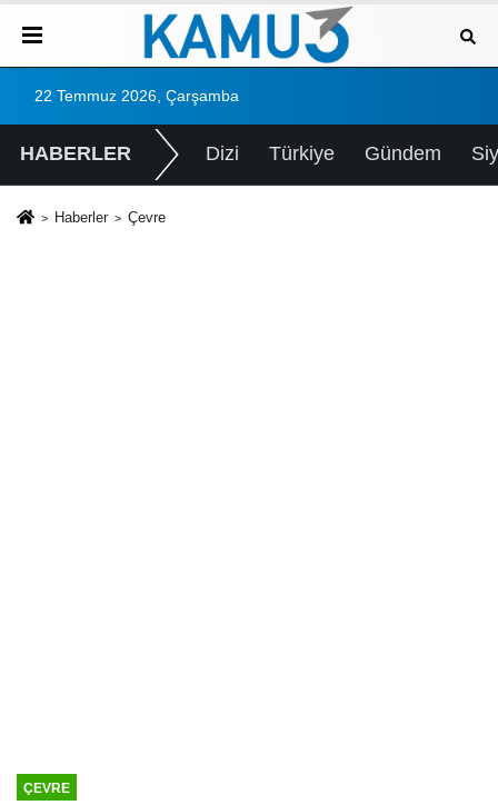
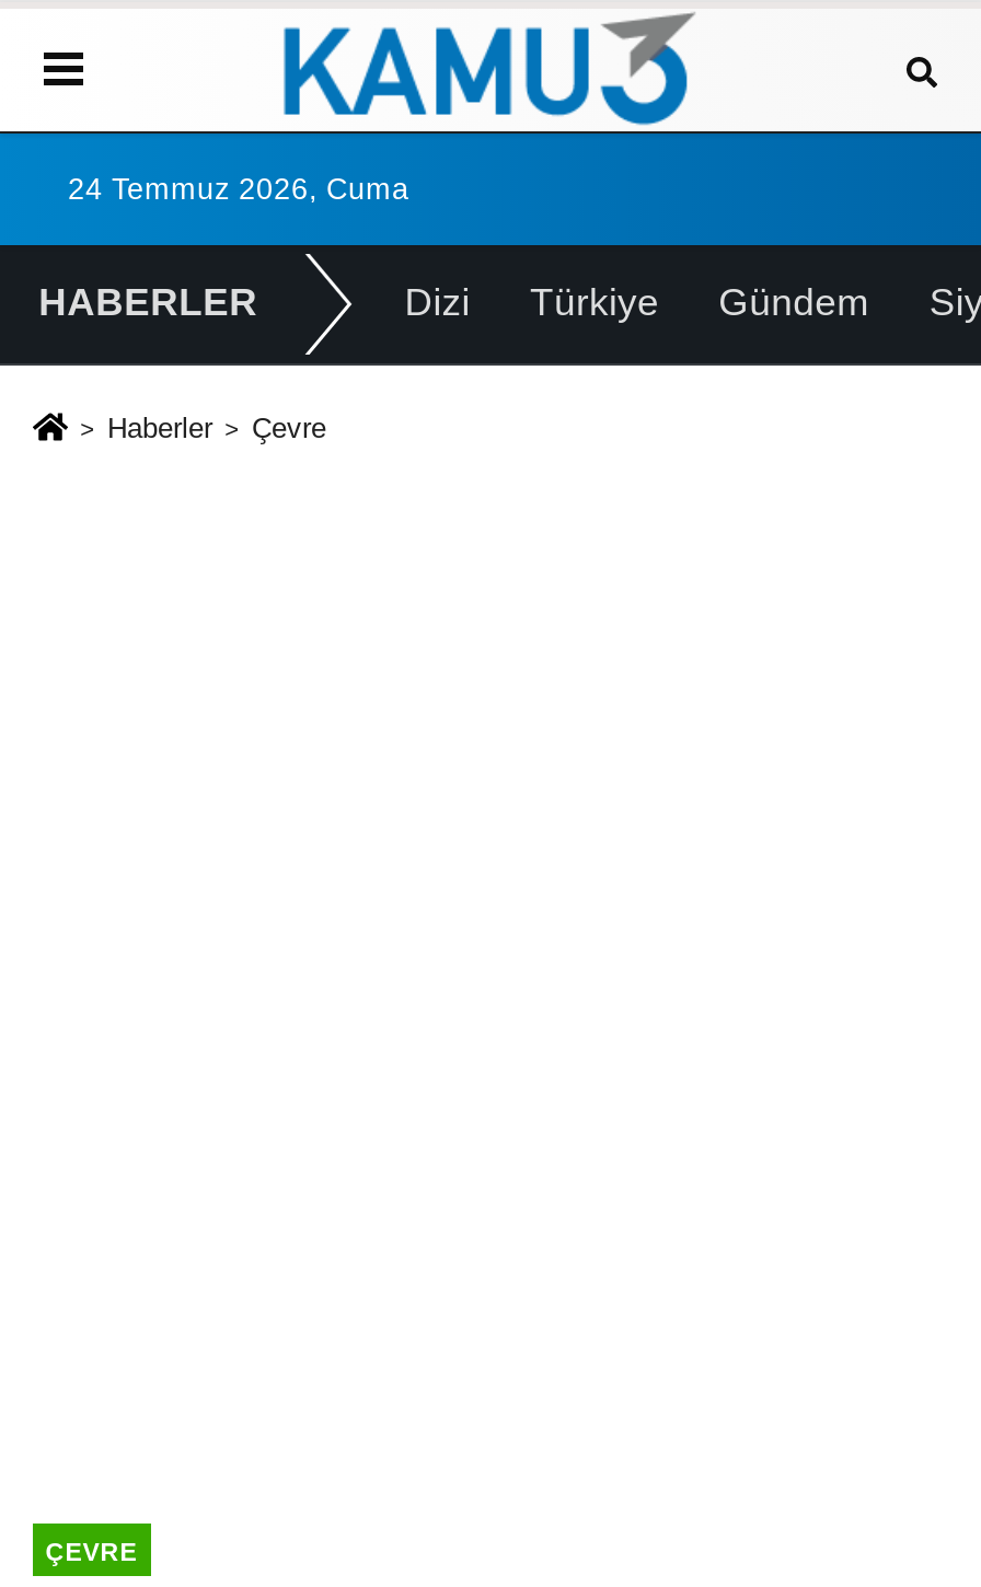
[34,88,239,105] 22 Temmuz 2026, Çarşamba -> [68,173,409,206] 24 Temmuz 2026, Cuma

